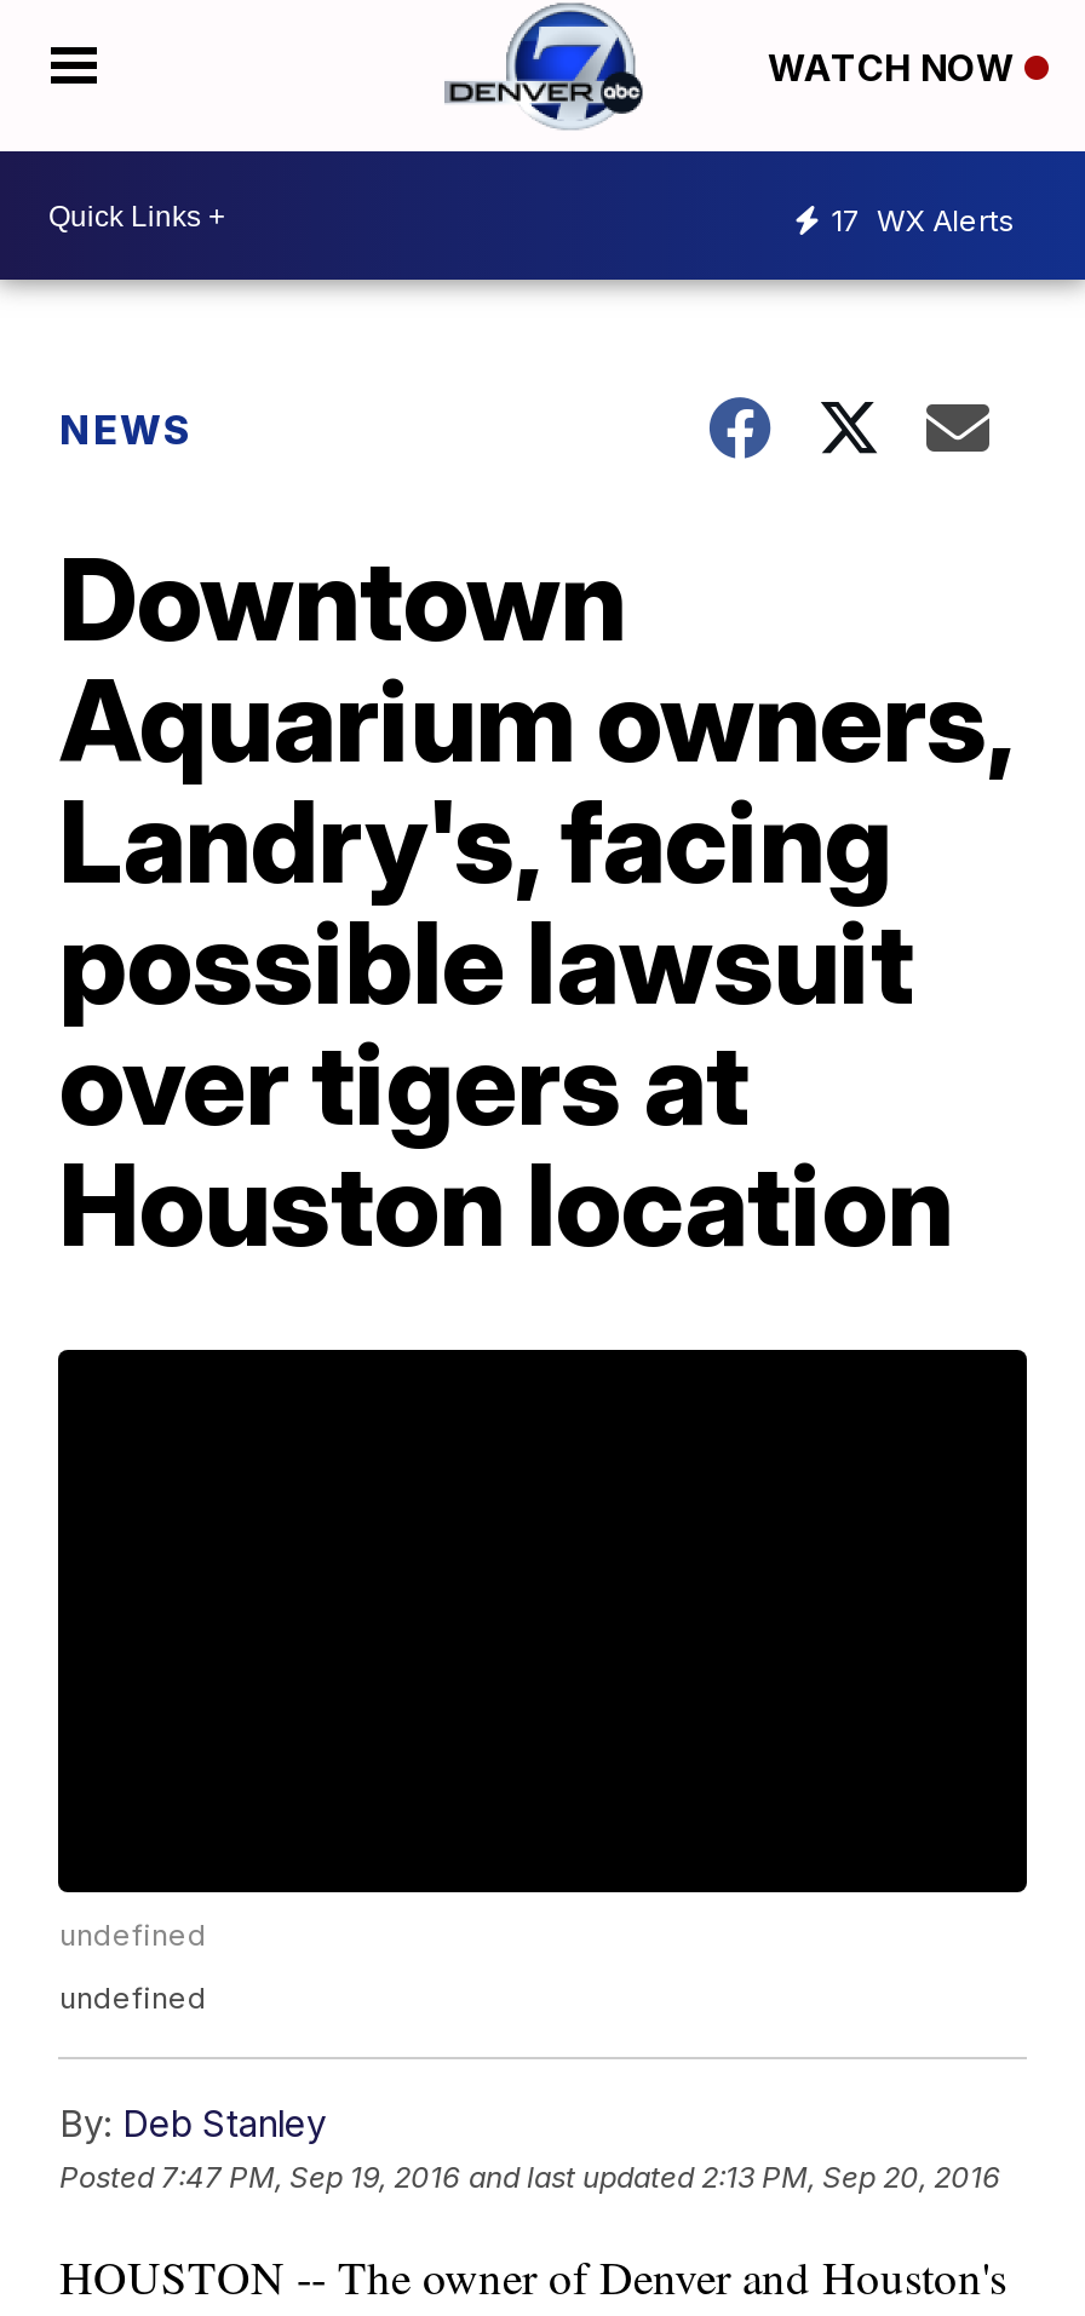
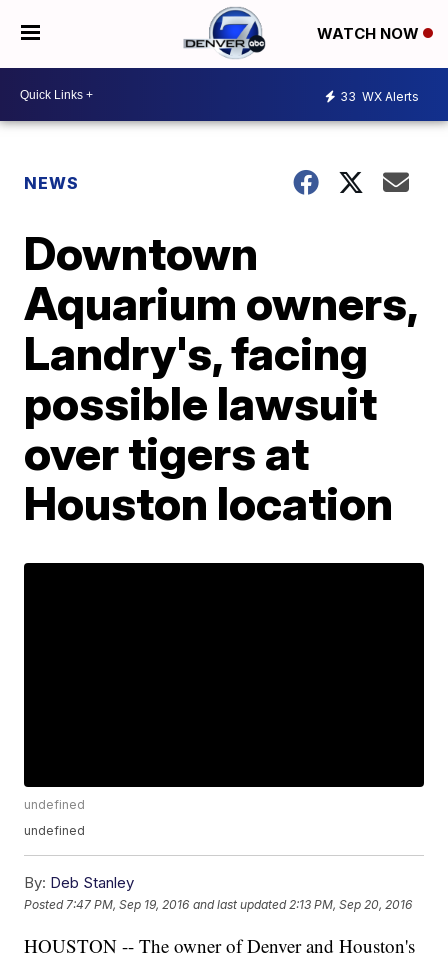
[831,201,1015,237] 17 WX Alerts -> [340,88,419,103] 33 WX Alerts

